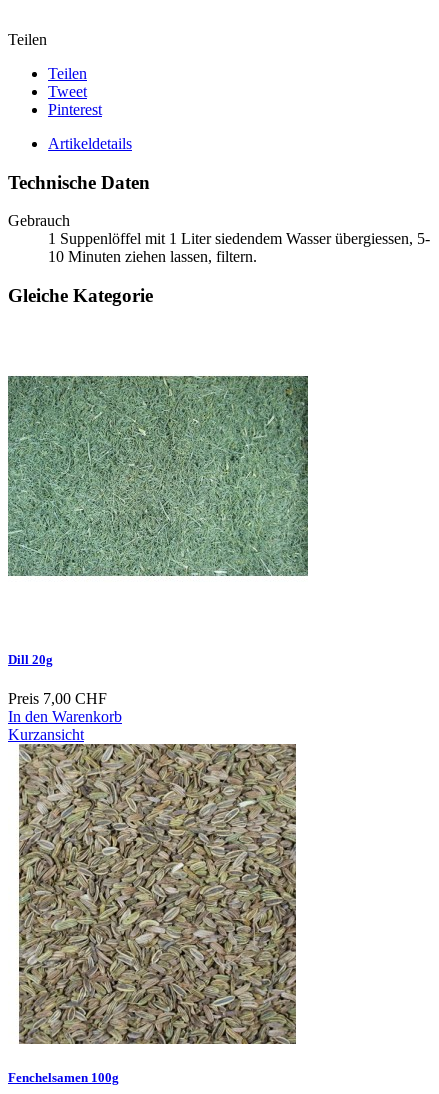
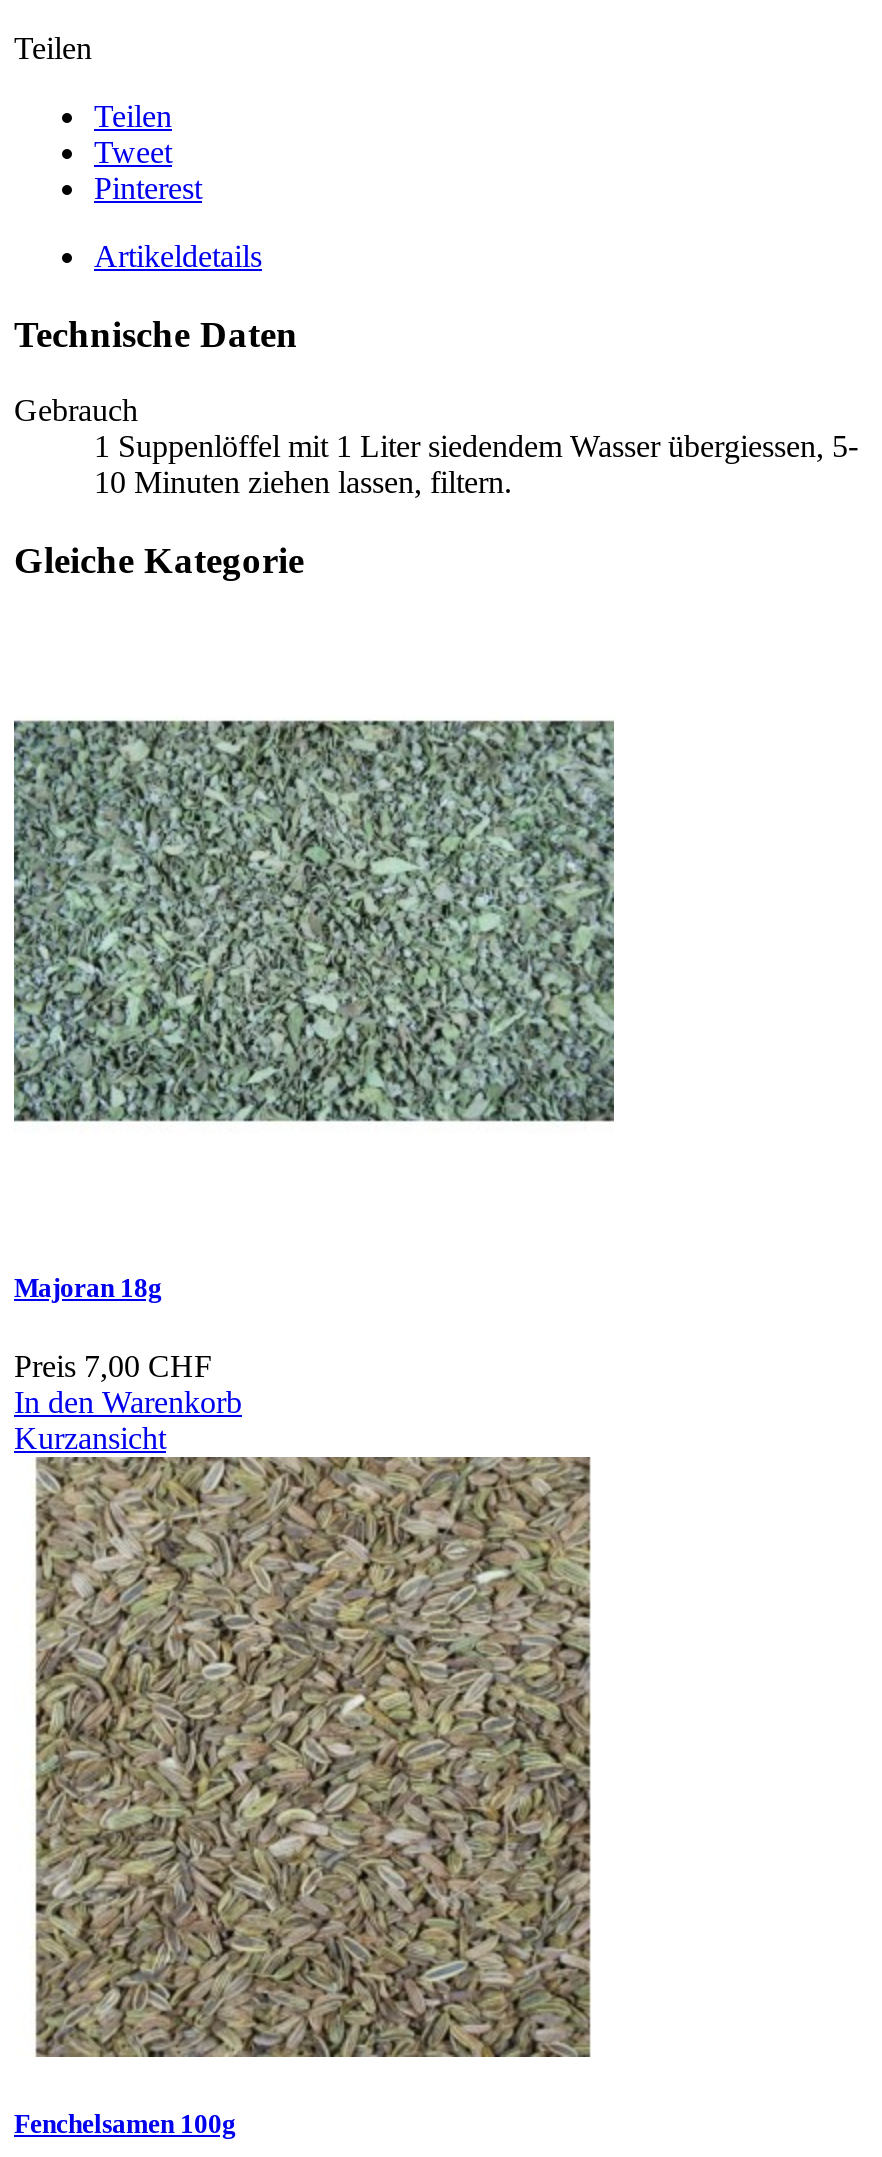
[7,375,309,577] [image] -> [12,719,616,1123] [image]
[8,652,53,667] Dill 20g -> [14,1273,162,1303] Majoran 18g

